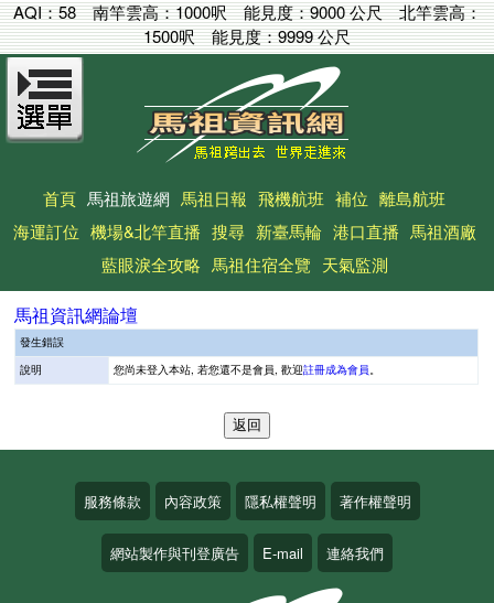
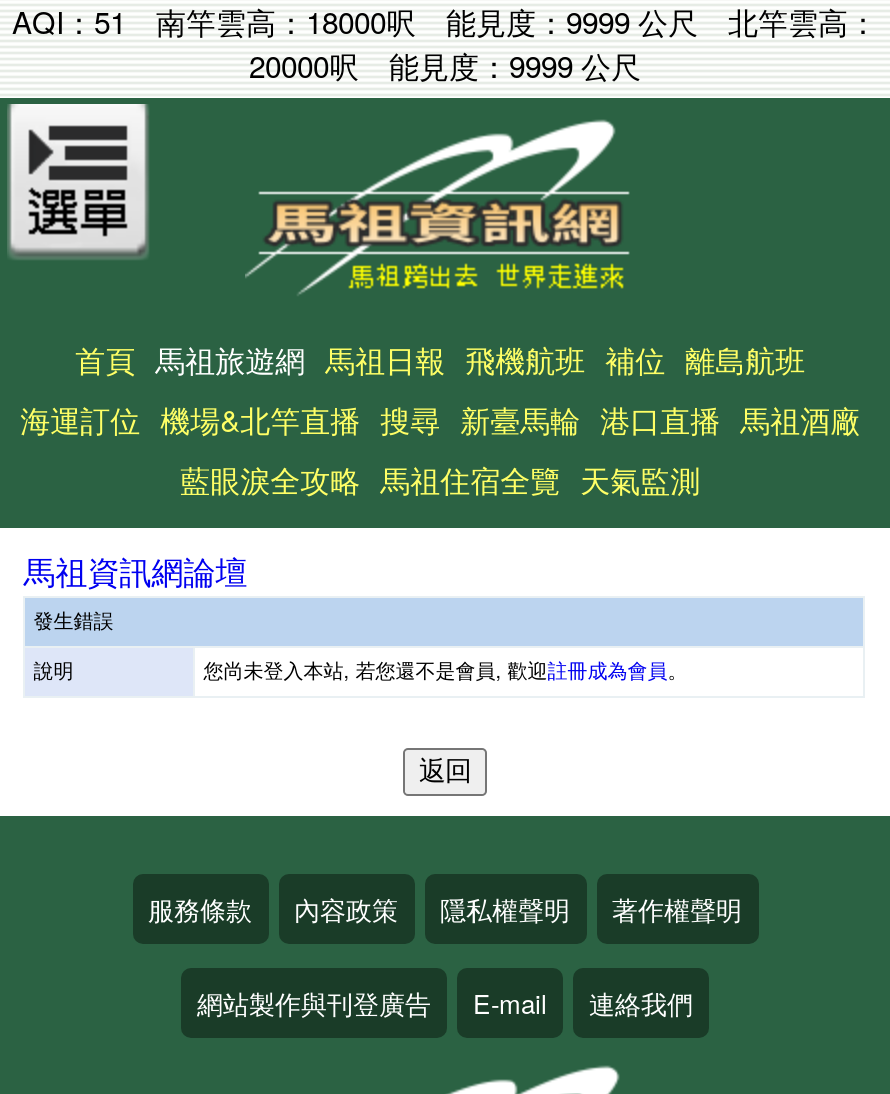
[13,0,76,23] AQI：58 -> [12,0,126,42] AQI：51
[92,0,481,23] 南竿雲高：1000呎能見度：9000 公尺北竿雲高： -> [156,0,878,42] 南竿雲高：18000呎能見度：9999 公尺北竿雲高：
[143,24,351,47] 1500呎能見度：9999 公尺 -> [249,44,641,86] 20000呎能見度：9999 公尺

